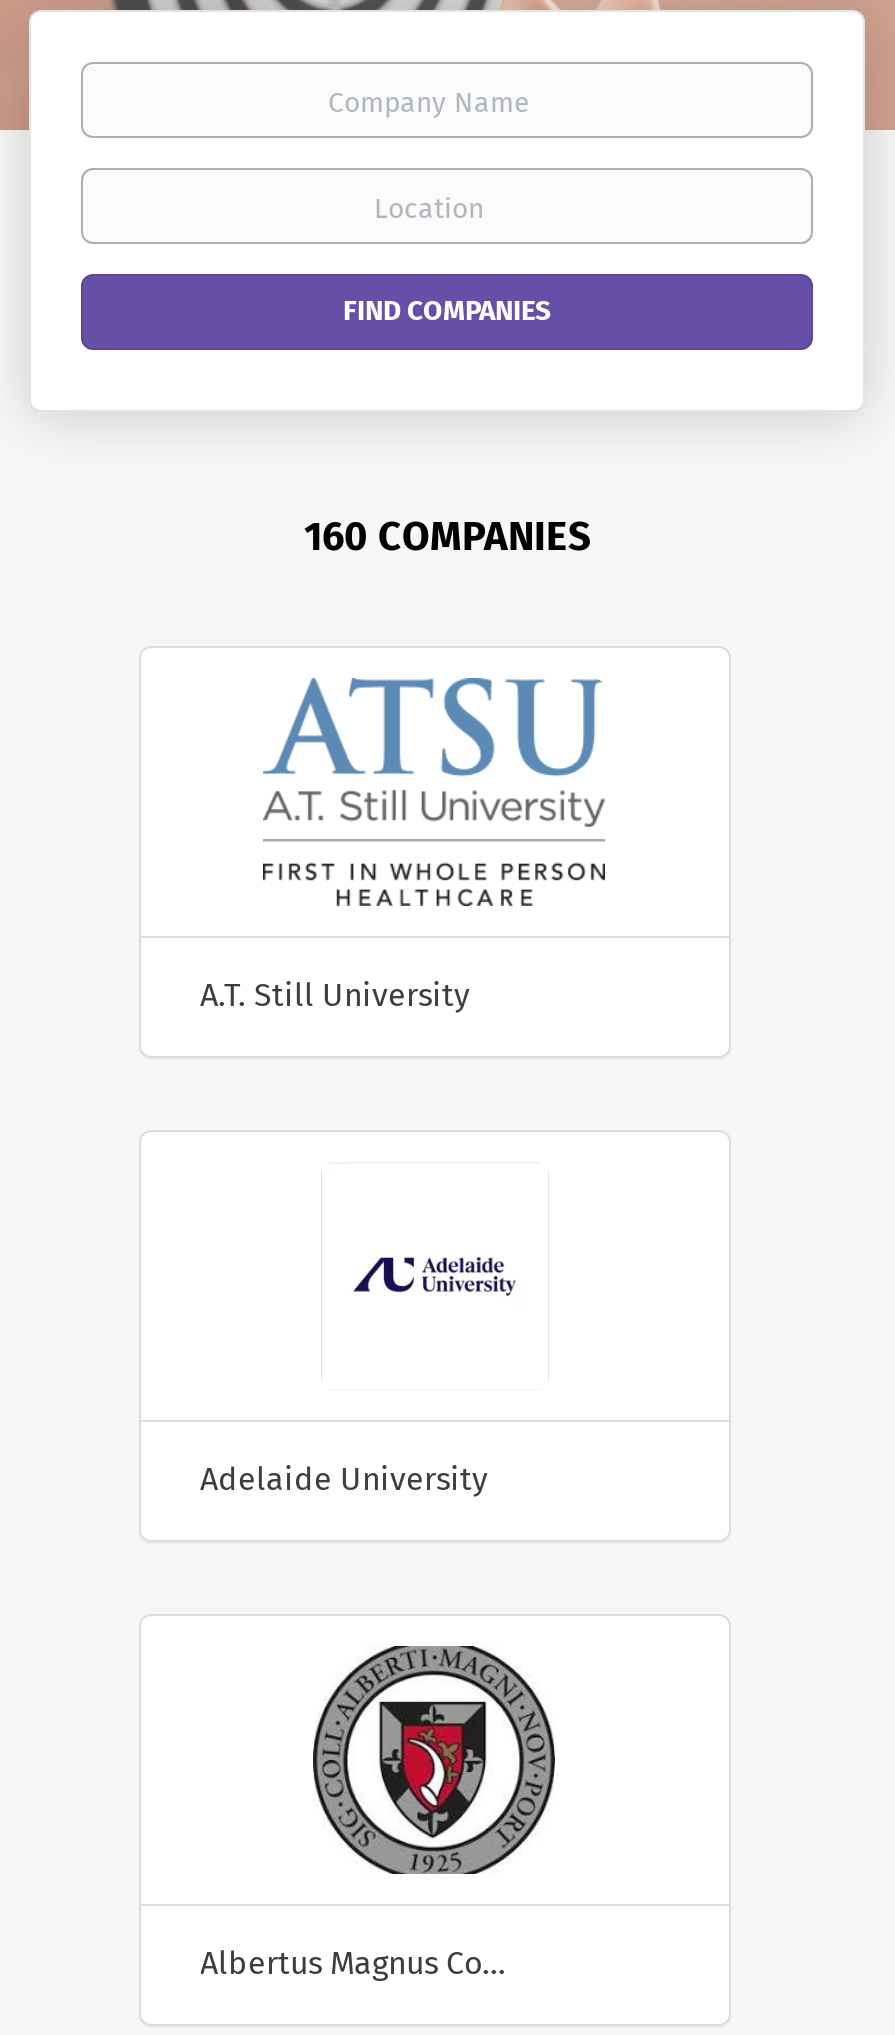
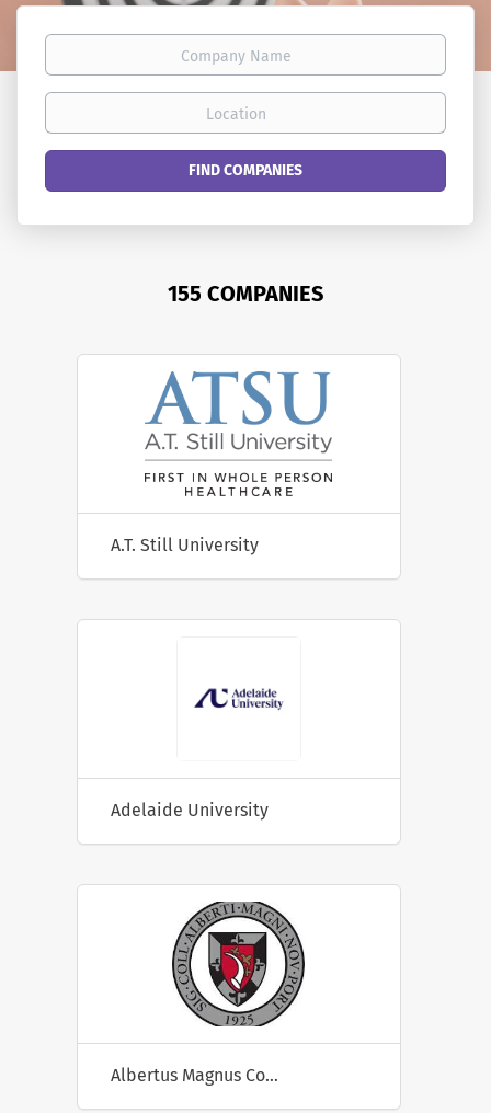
[304,512,590,560] 160 COMPANIES -> [168,280,323,307] 155 COMPANIES

